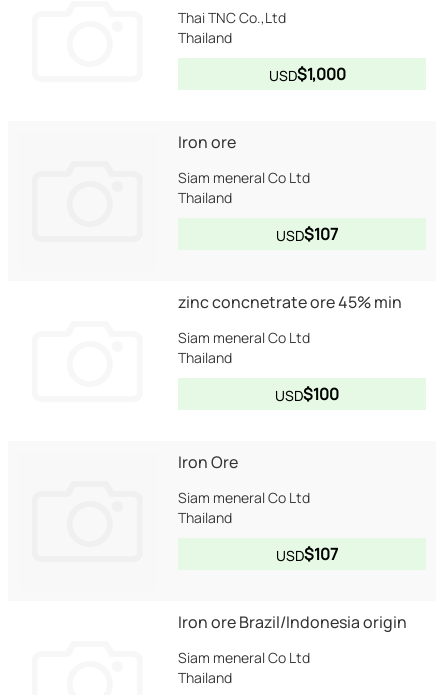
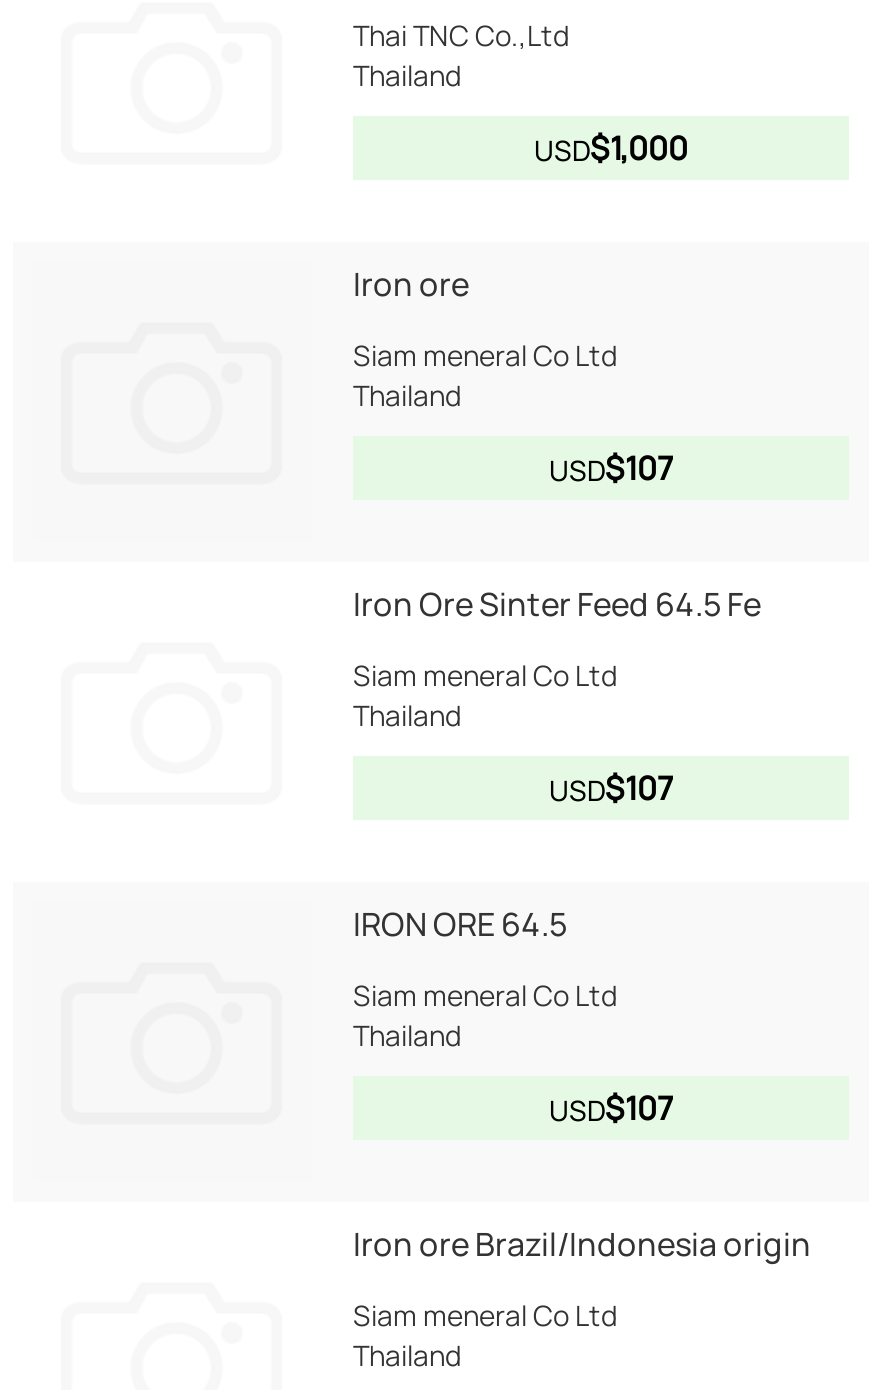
[178,291,402,313] zinc concnetrate ore 45% min -> [353,582,761,626] Iron Ore Sinter Feed 64.5 Fe
[275,383,339,405] USD$100 -> [549,766,673,810] USD$107
[178,451,238,473] Iron Ore -> [353,902,567,946] IRON ORE 64.5

